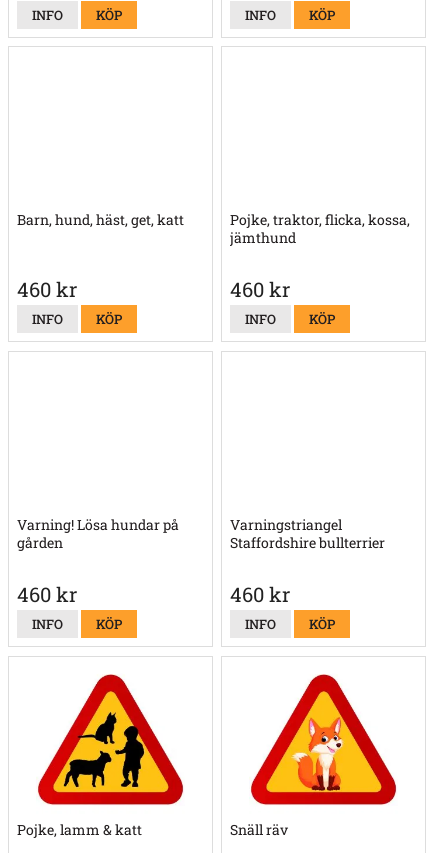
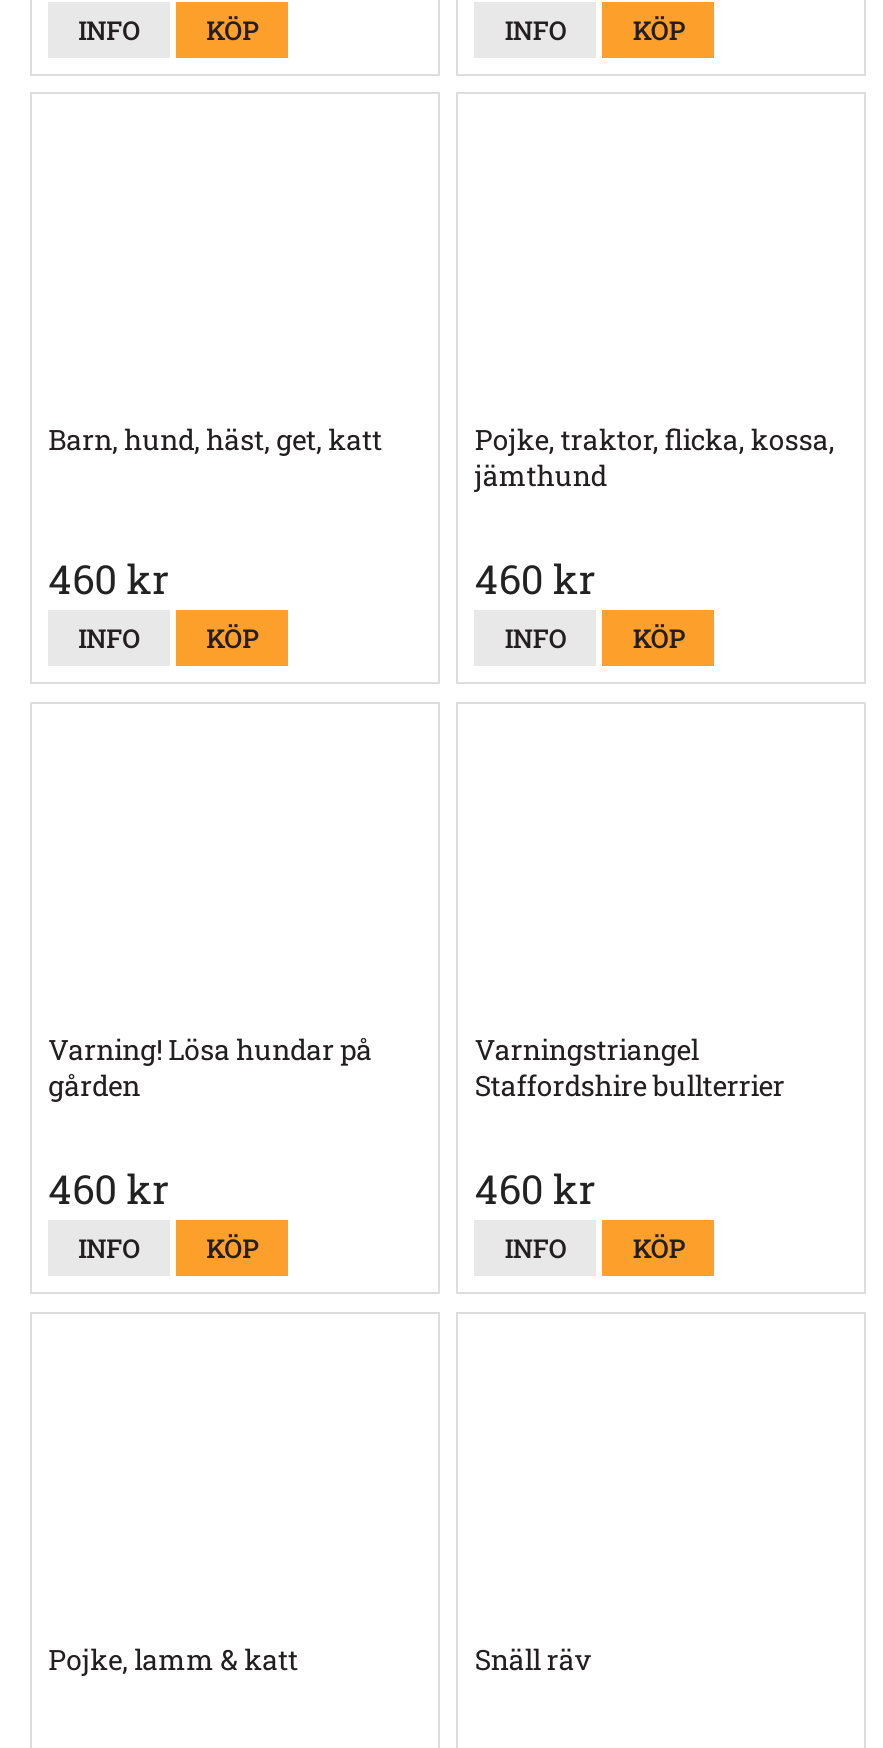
[37,673,184,806] [image] -> none
[250,673,397,806] [image] -> none

